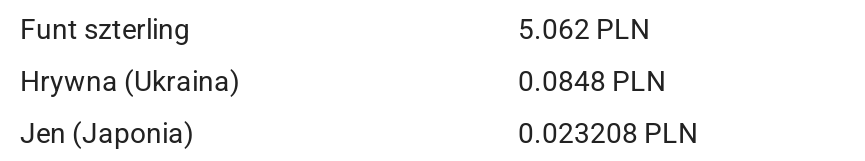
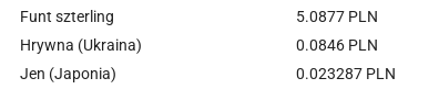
[518,13,650,45] 5.062 PLN -> [296,8,378,25] 5.0877 PLN
[518,65,666,97] 0.0848 PLN -> [296,36,378,54] 0.0846 PLN
[518,117,698,149] 0.023208 PLN -> [296,65,396,82] 0.023287 PLN

